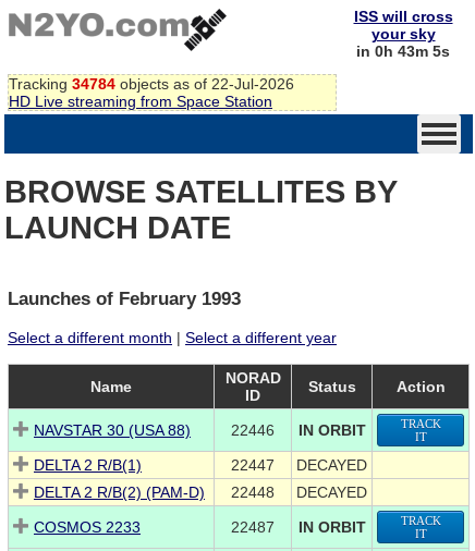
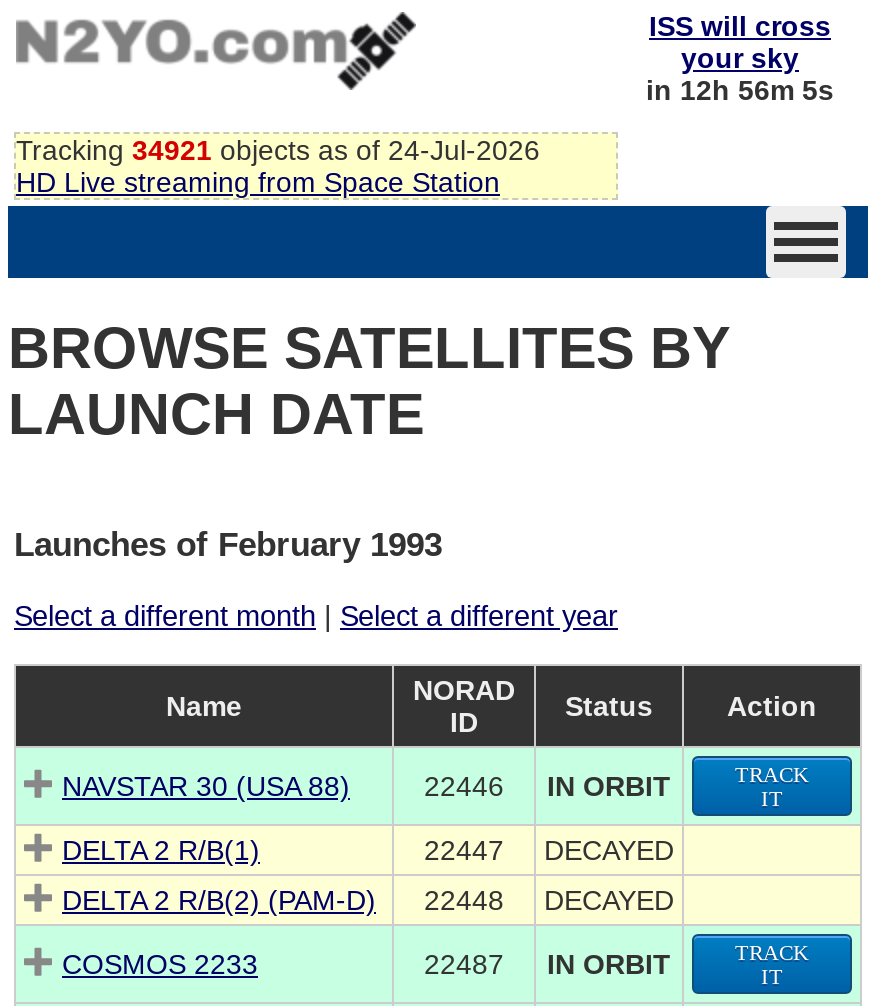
[356,42,450,60] in 0h 43m 5s -> [646,74,834,106] in 12h 56m 5s
[9,75,294,92] Tracking 34784 objects as of 22-Jul-2026 -> [16,134,540,166] Tracking 34921 objects as of 24-Jul-2026

